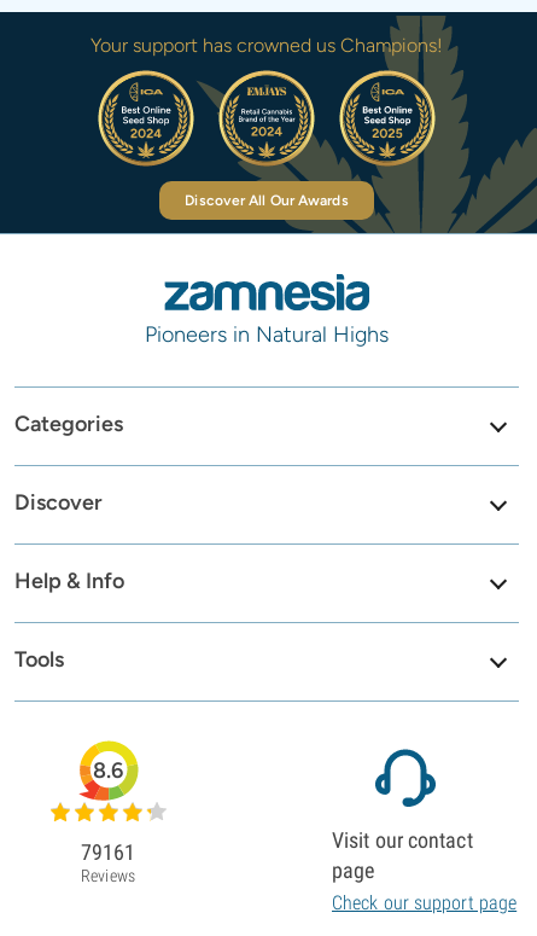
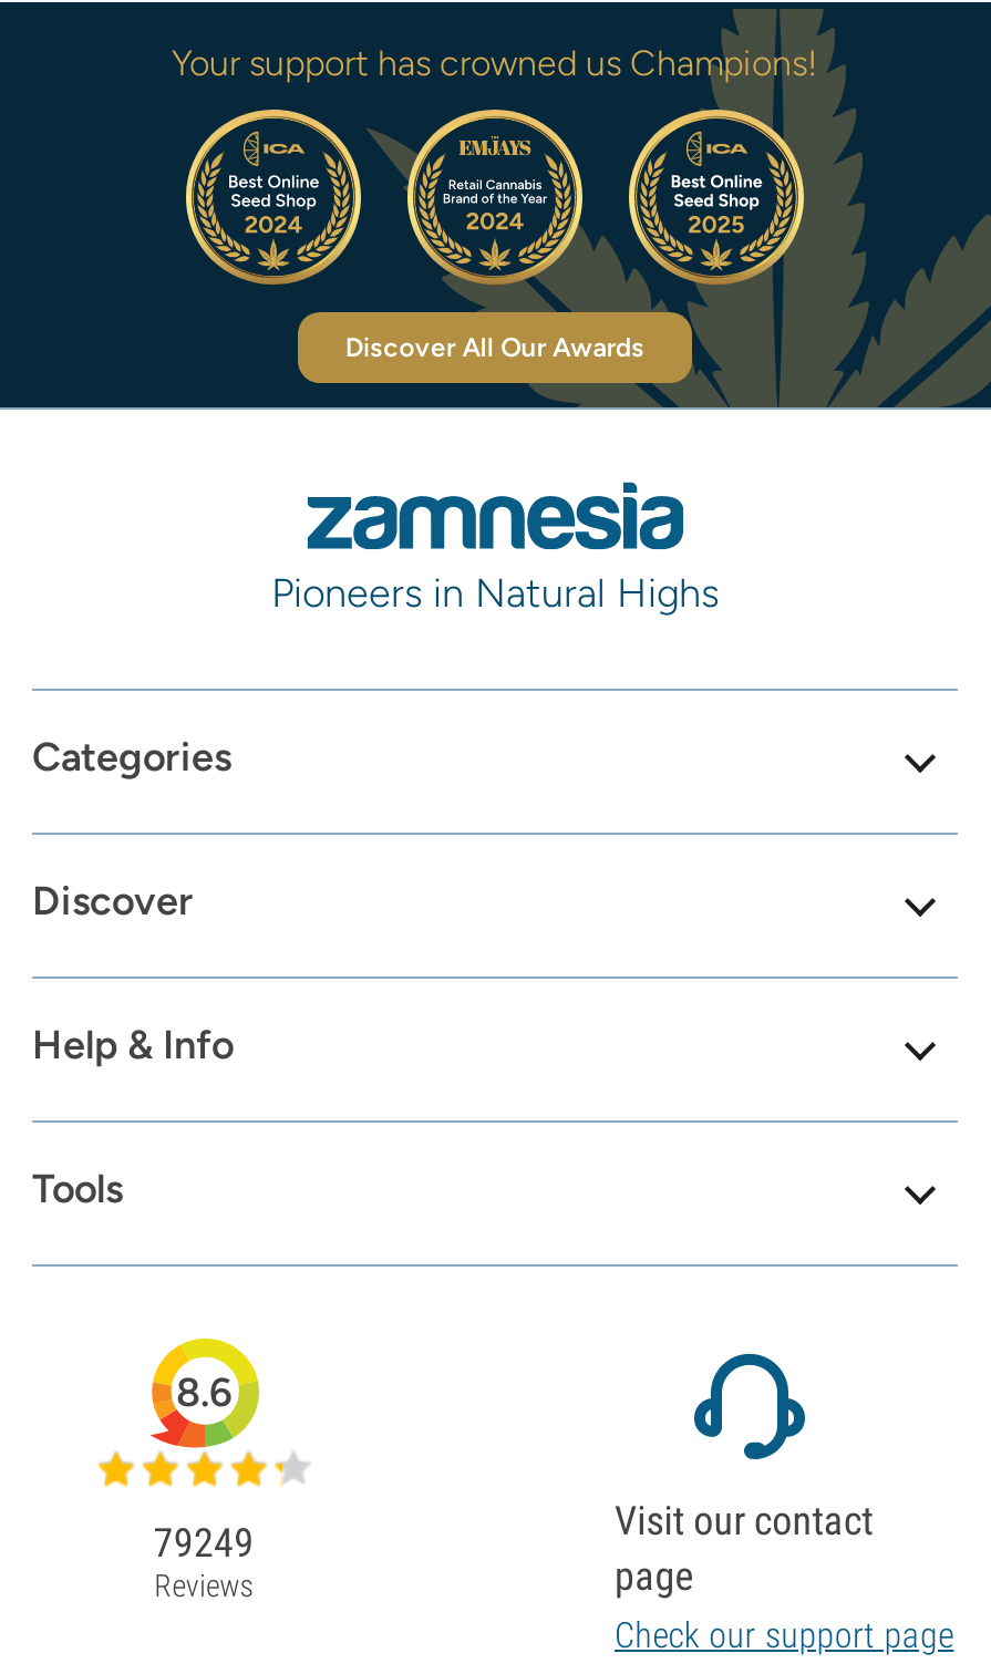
[81,839,135,865] 79161 -> [153,1519,254,1565] 79249

